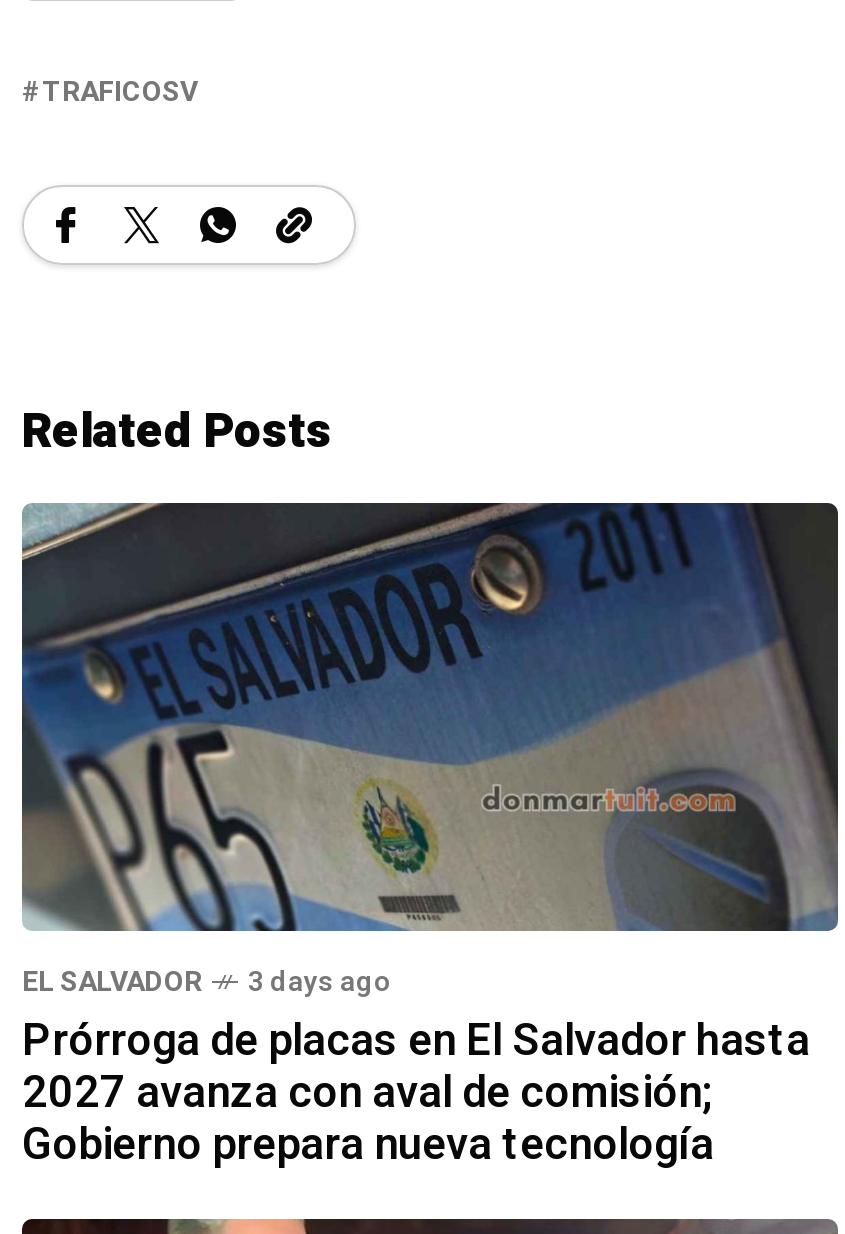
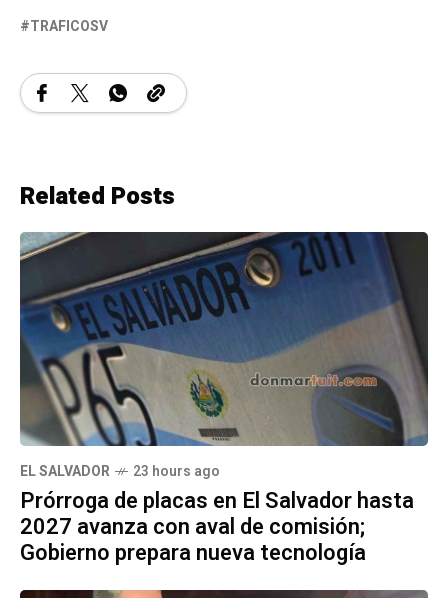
[22,961,392,1003] EL SALVADOR 3 days ago -> [20,461,220,482] EL SALVADOR 23 hours ago

